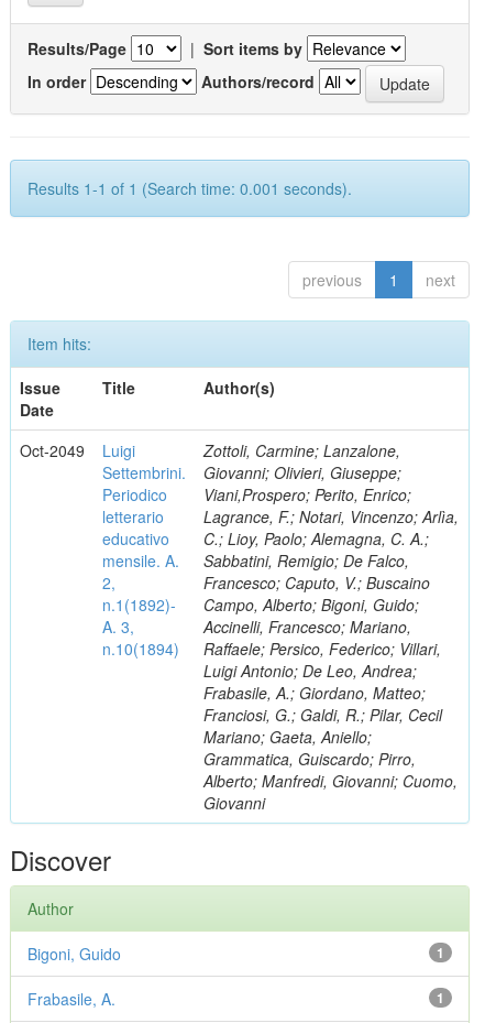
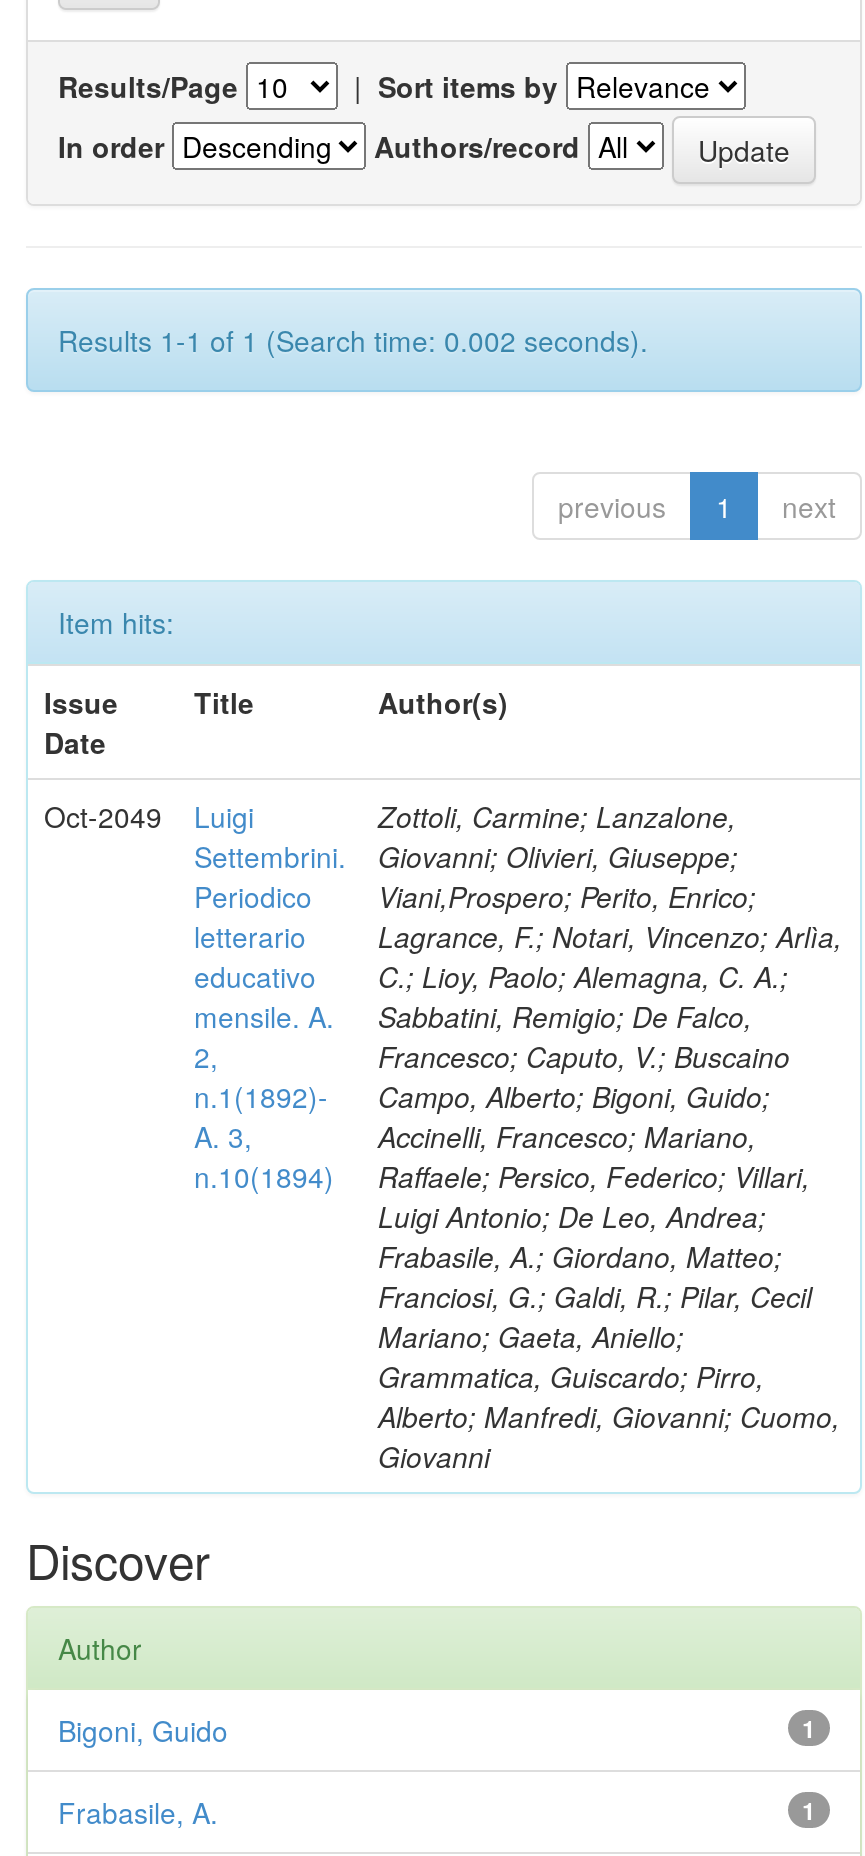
[27,177,352,199] Results 1-1 of 1 (Search time: 0.001 seconds). -> [58,320,648,360] Results 1-1 of 1 (Search time: 0.002 seconds).

